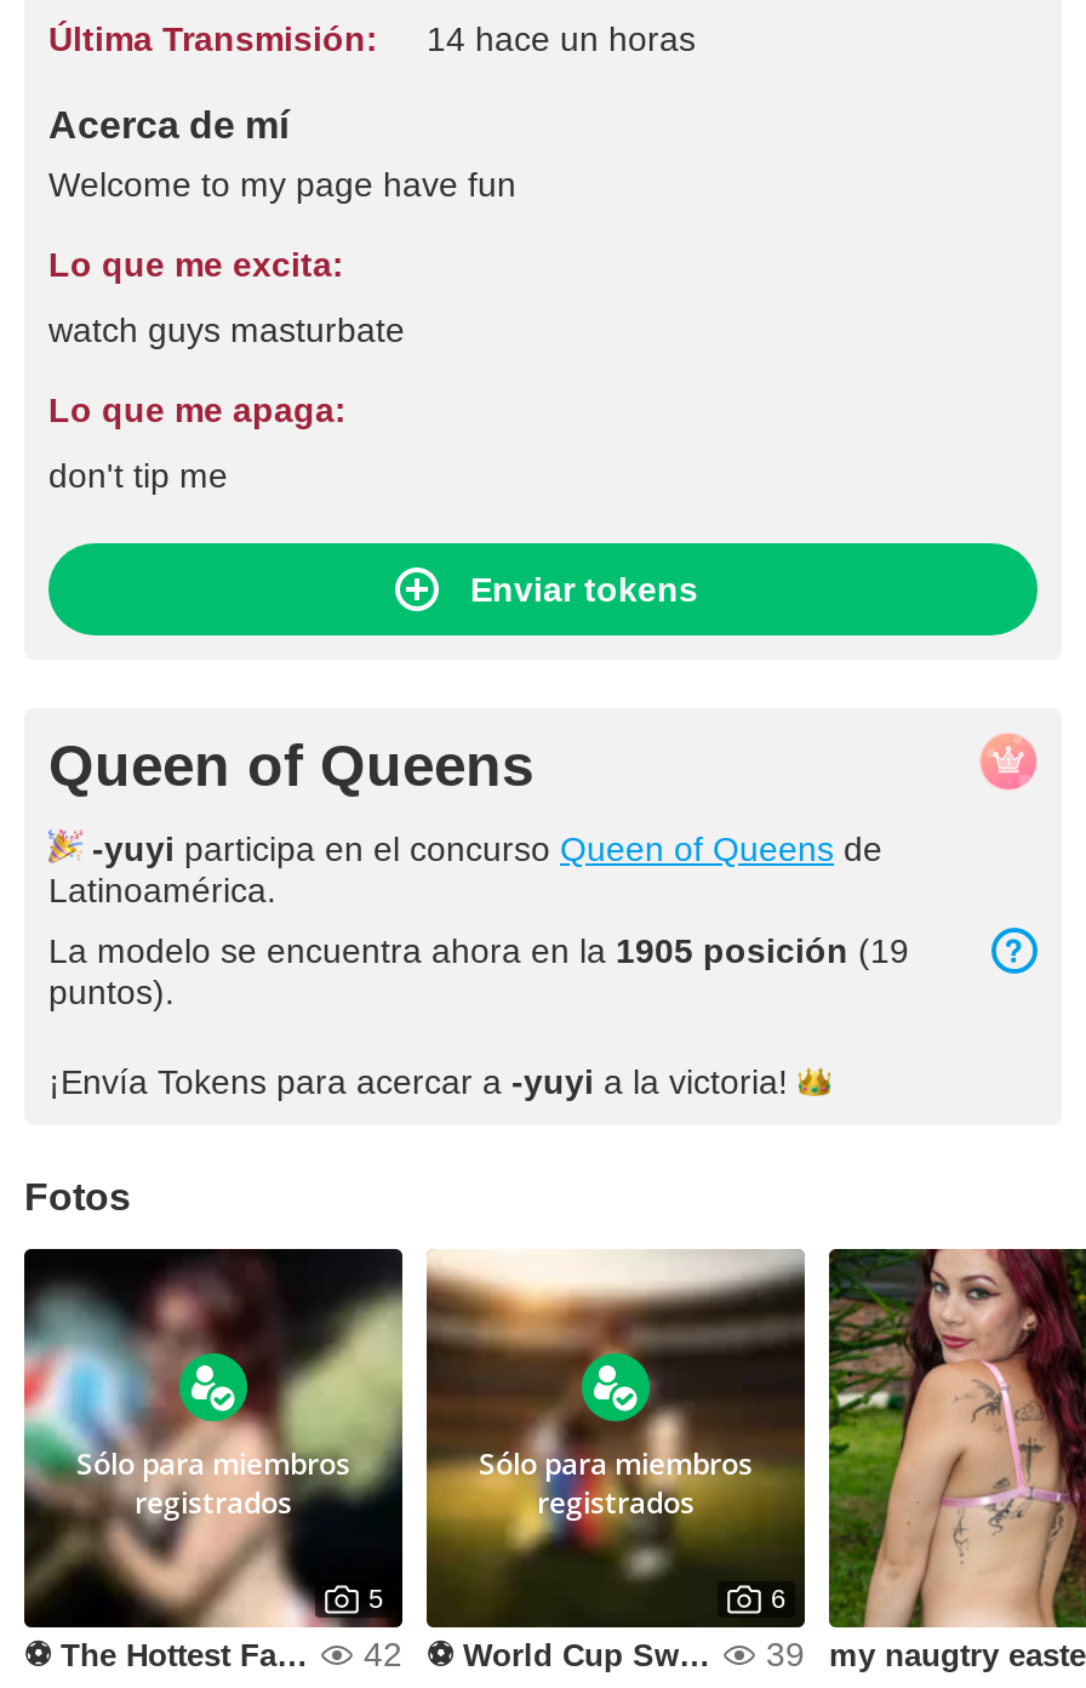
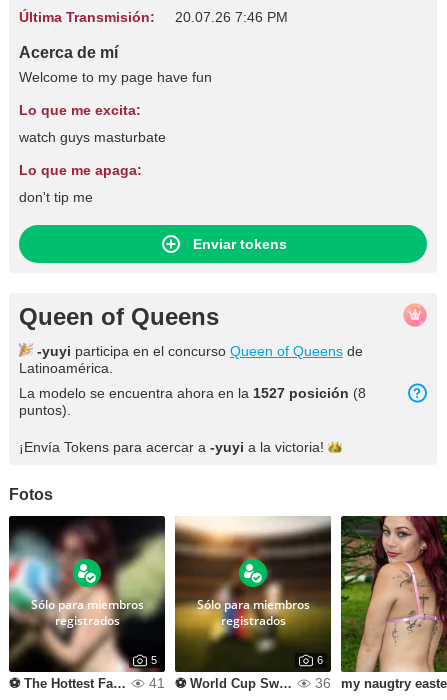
[48,19,696,58] Última Transmisión: 14 hace un horas -> [19,9,288,25] Última Transmisión: 20.07.26 7:46 PM
[48,931,909,970] La modelo se encuentra ahora en la 1905 posición (19 -> [19,385,366,401] La modelo se encuentra ahora en la 1527 posición (8
[364,1635,402,1673] 42 -> [149,675,165,691] 41
[766,1635,805,1673] 39 -> [315,675,331,691] 36

